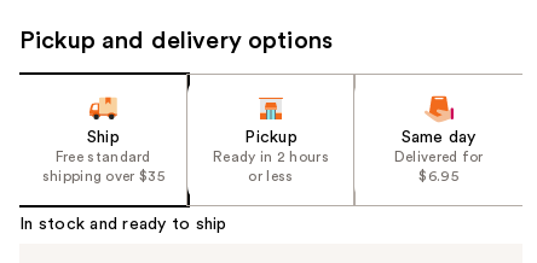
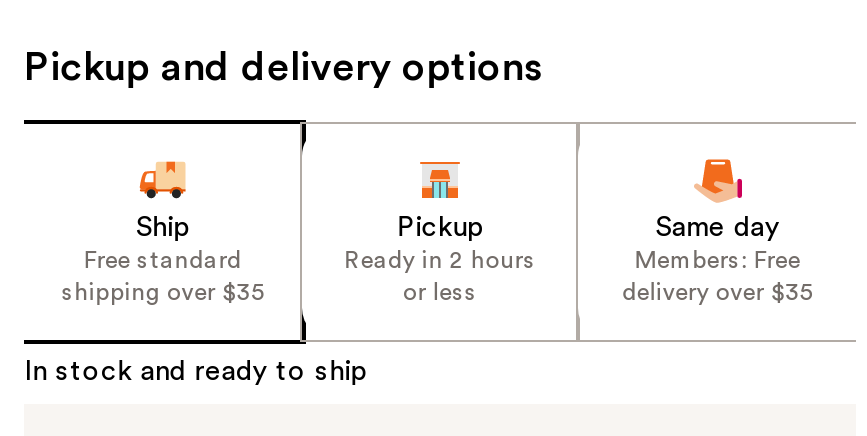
[394,150,483,183] Delivered for | $6.95 -> [622,248,812,304] Members: Free | delivery over $35

